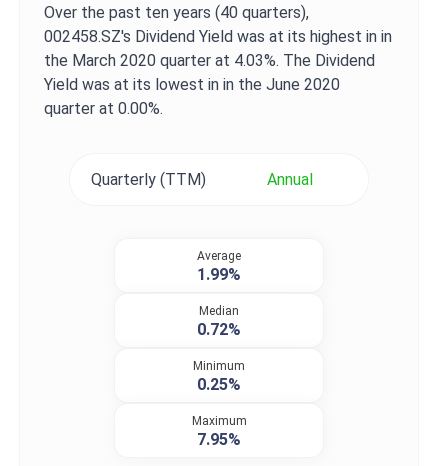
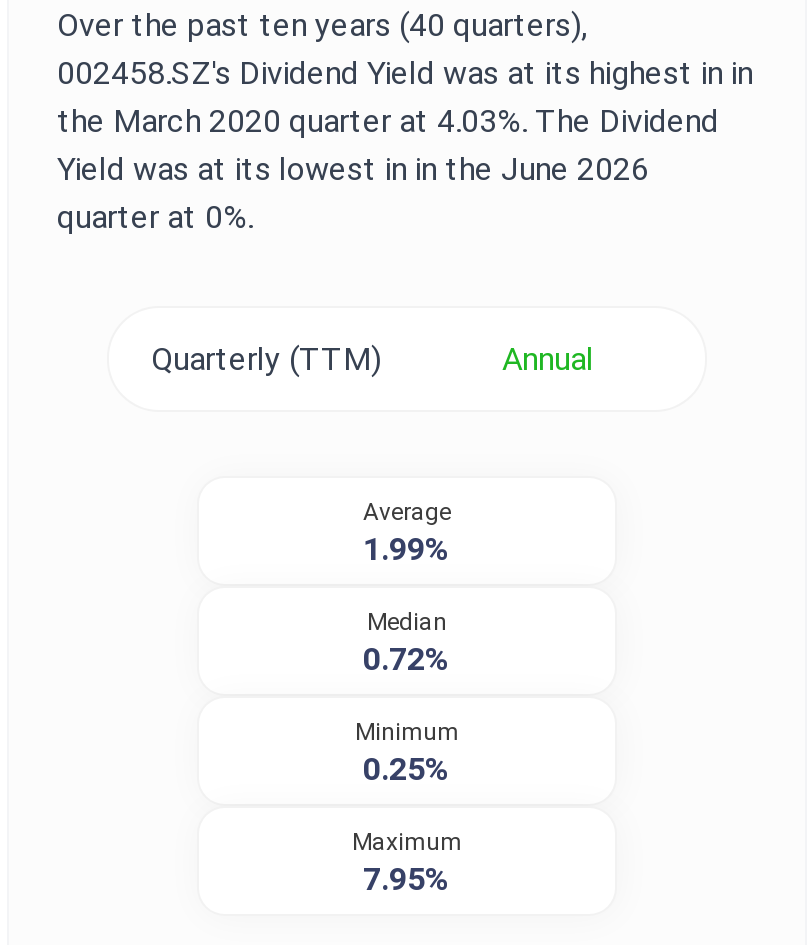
[44,75,340,94] Yield was at its lowest in in the June 2020 -> [57,150,649,188] Yield was at its lowest in in the June 2026
[44,99,163,118] quarter at 0.00%. -> [57,198,253,236] quarter at 0%.

